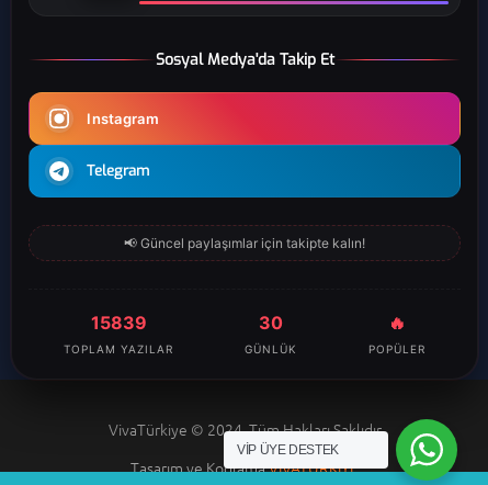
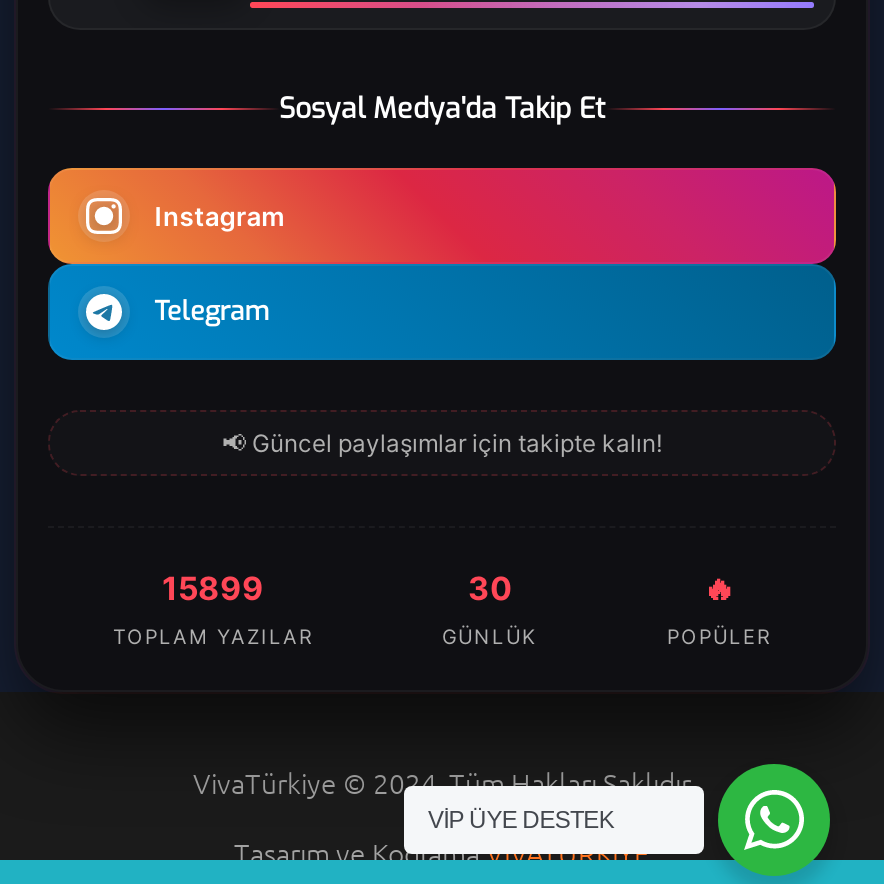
[91,312,147,333] 15839 -> [162,568,264,608] 15899

